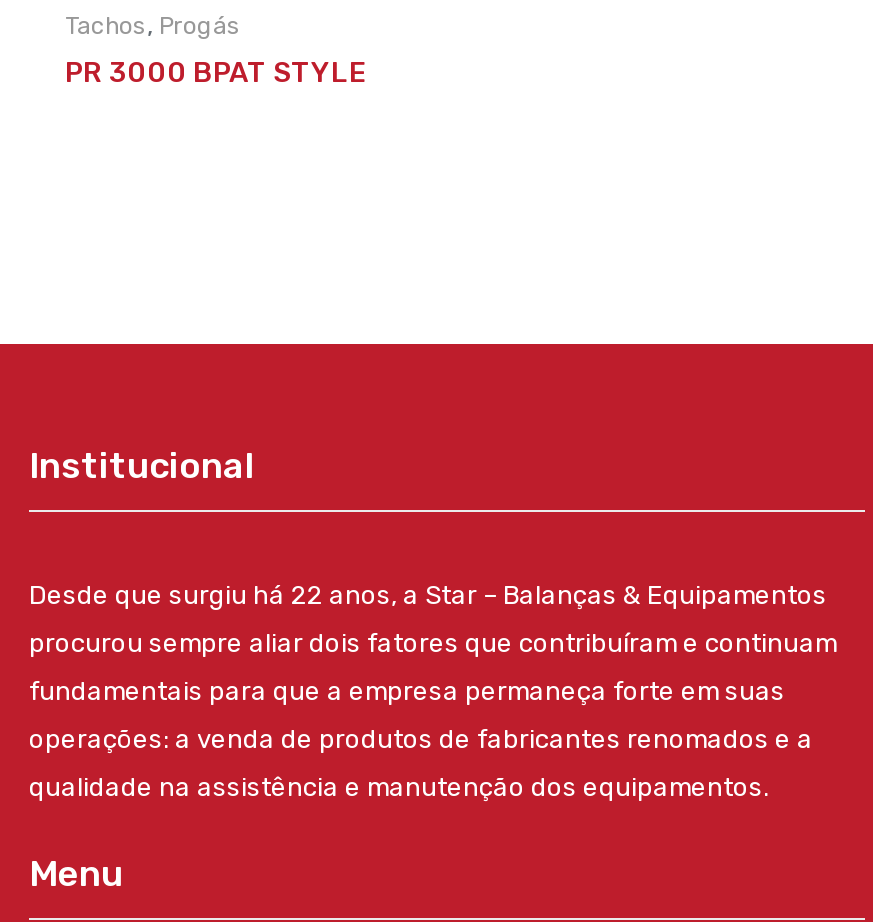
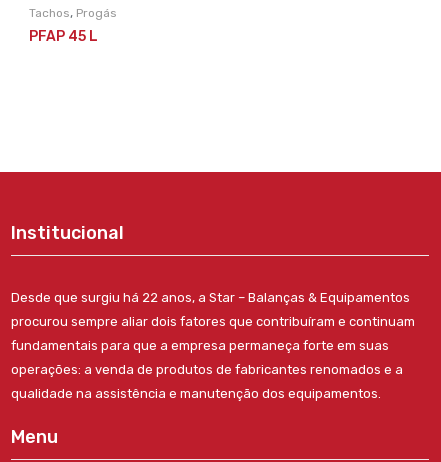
[65,56,367,90] PR 3000 BPAT STYLE -> [29,28,98,45] PFAP 45 L

